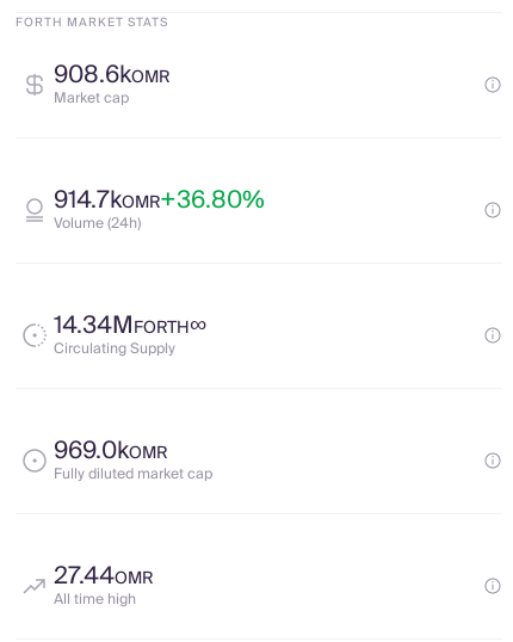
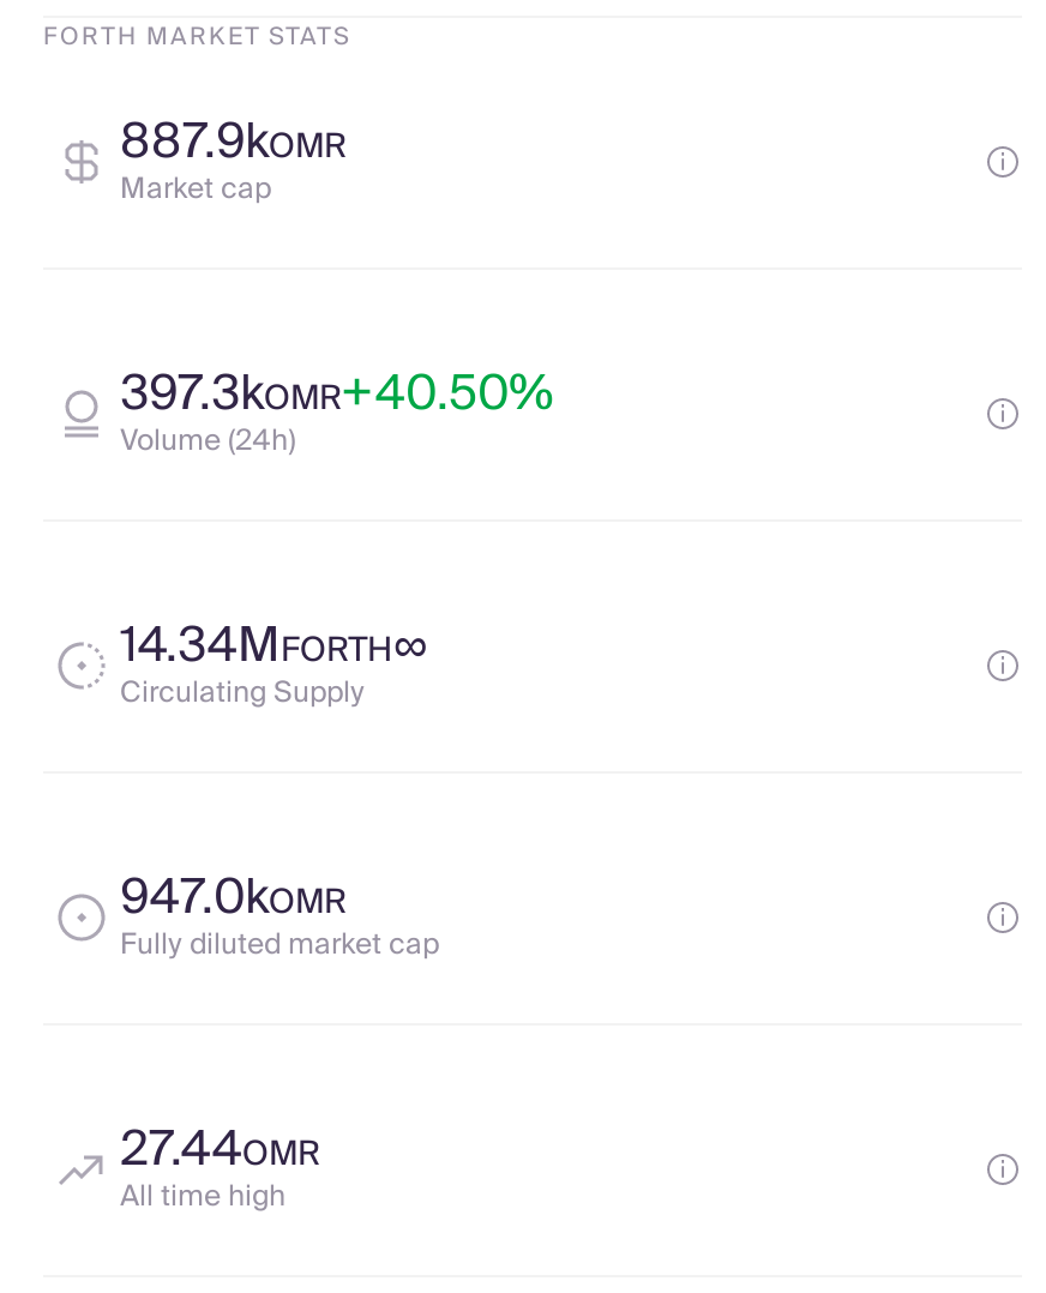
[54,55,169,95] 908.6kOMR -> [120,102,345,184] 887.9kOMR
[54,180,265,221] 914.7kOMR+36.80% -> [120,354,554,435] 397.3kOMR+40.50%
[54,431,167,471] 969.0kOMR -> [120,858,345,939] 947.0kOMR

